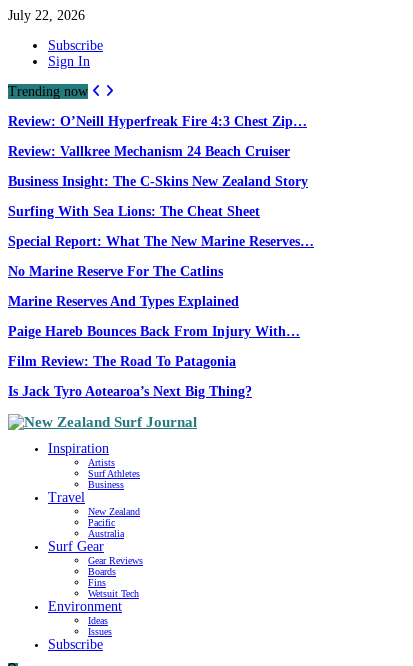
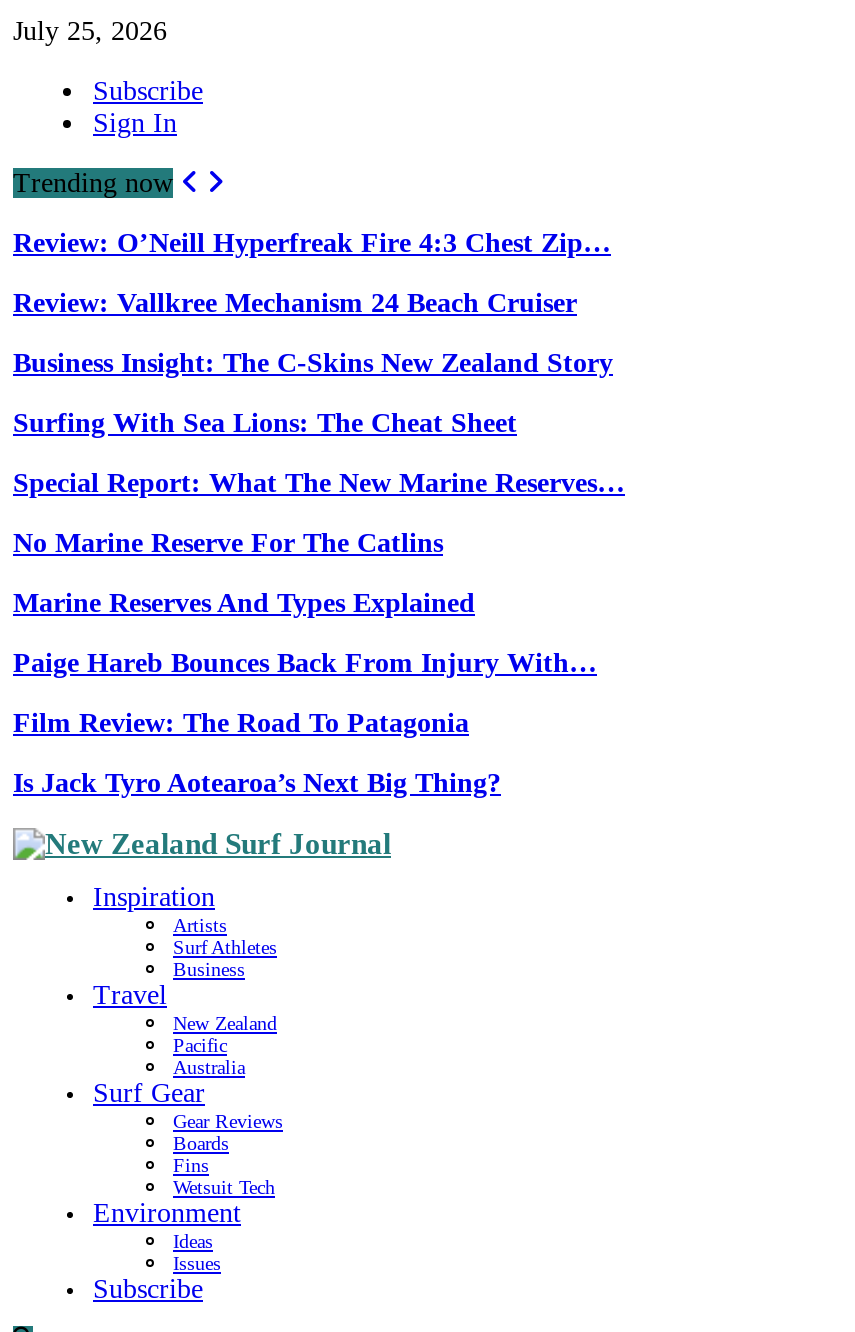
[8,8,85,23] July 22, 2026 -> [13,16,167,46] July 25, 2026

